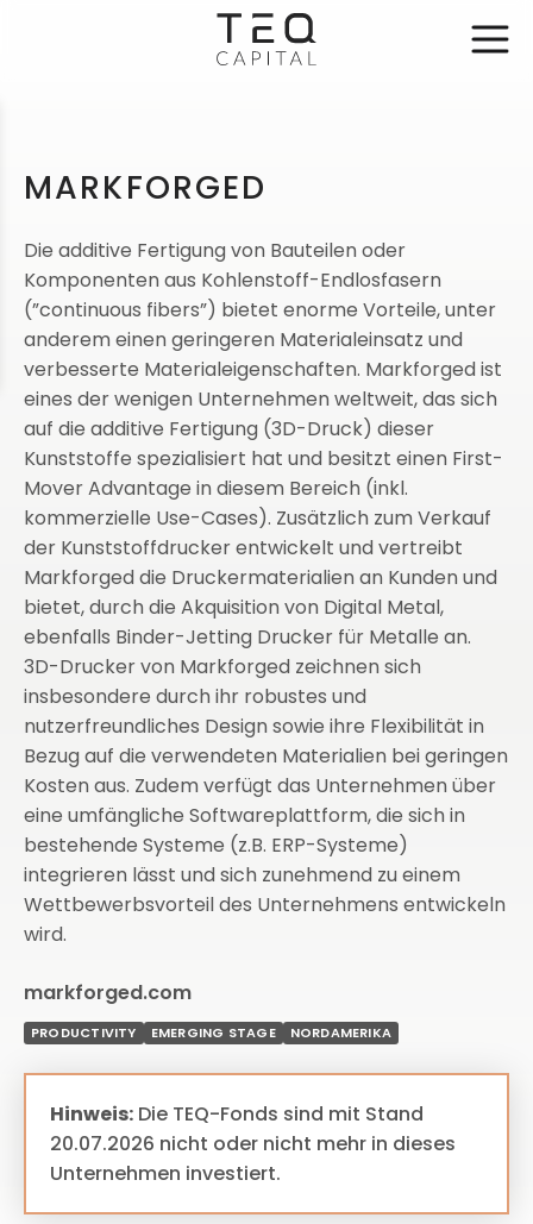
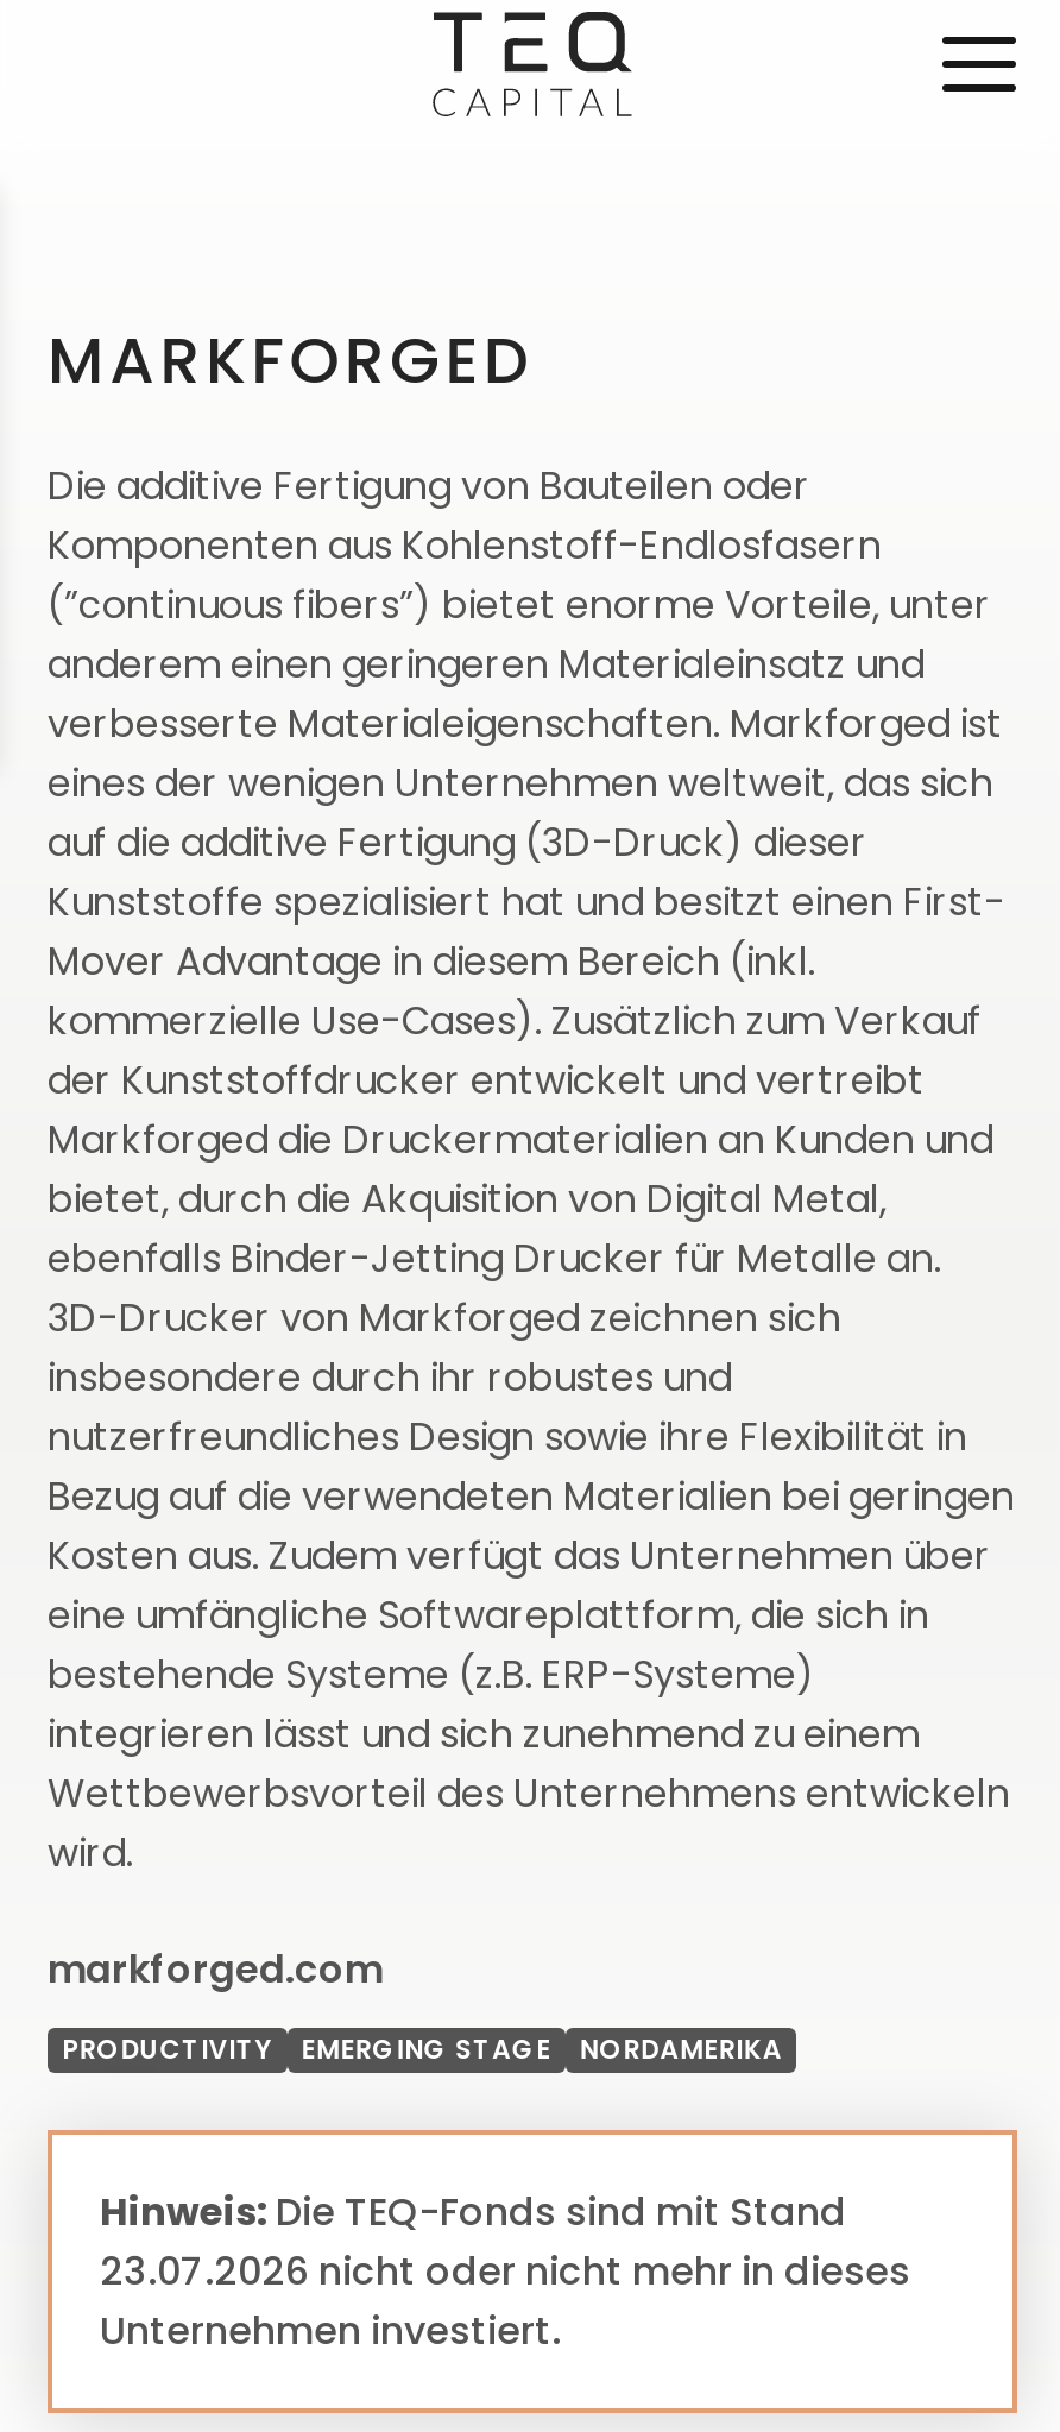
[50,1130,456,1157] 20.07.2026 nicht oder nicht mehr in dieses -> [100,2244,910,2299] 23.07.2026 nicht oder nicht mehr in dieses

